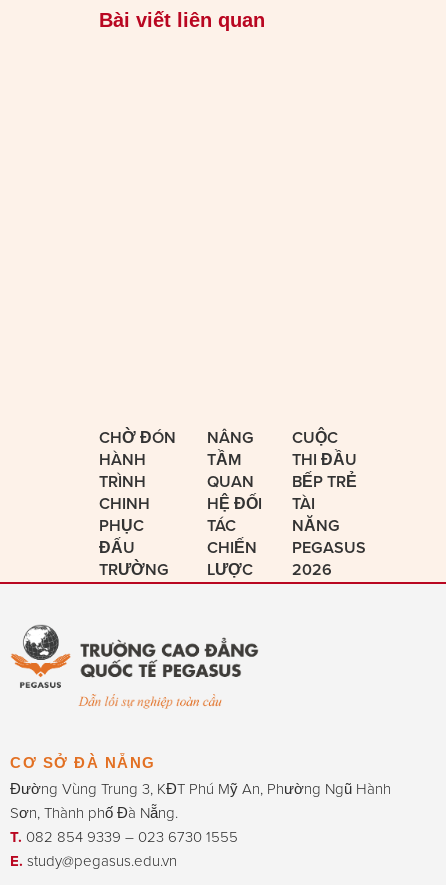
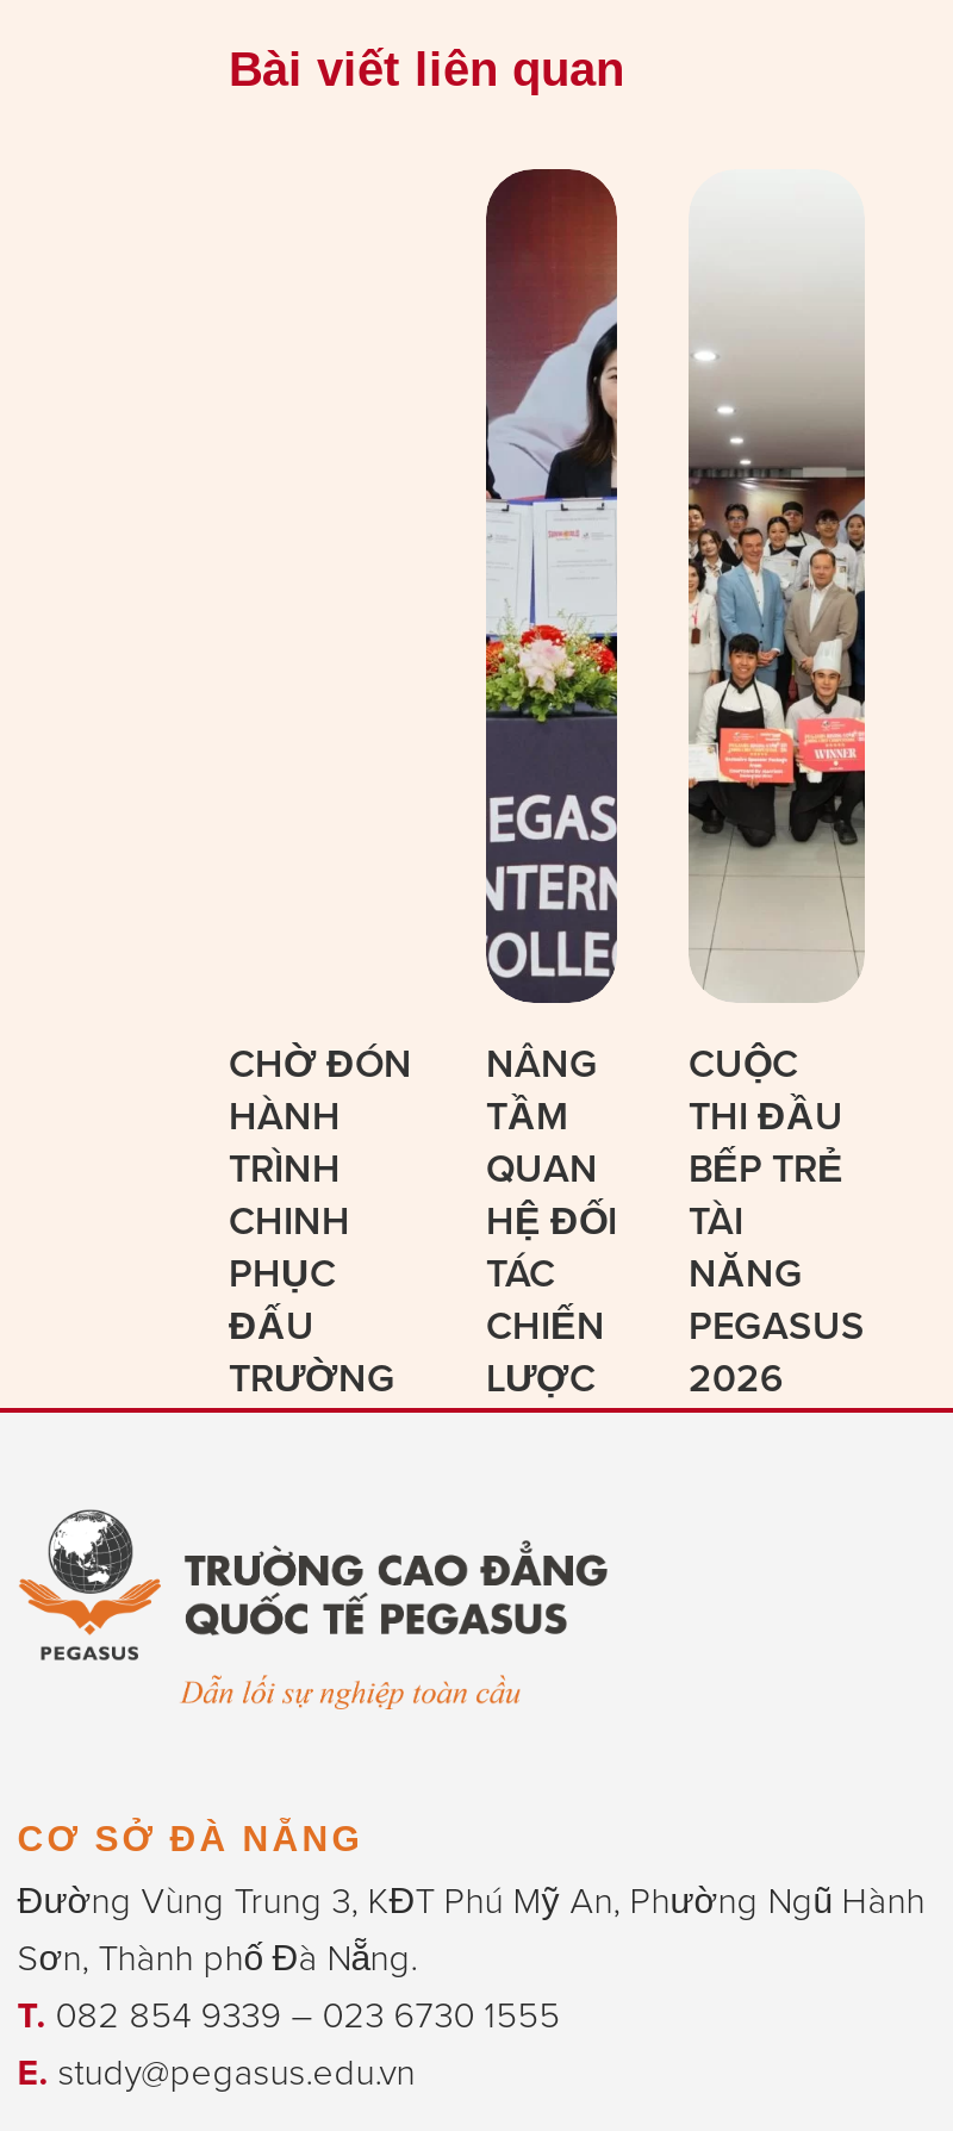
none -> [484,167,619,1005] [image]
none -> [686,243,867,1003] [image]

